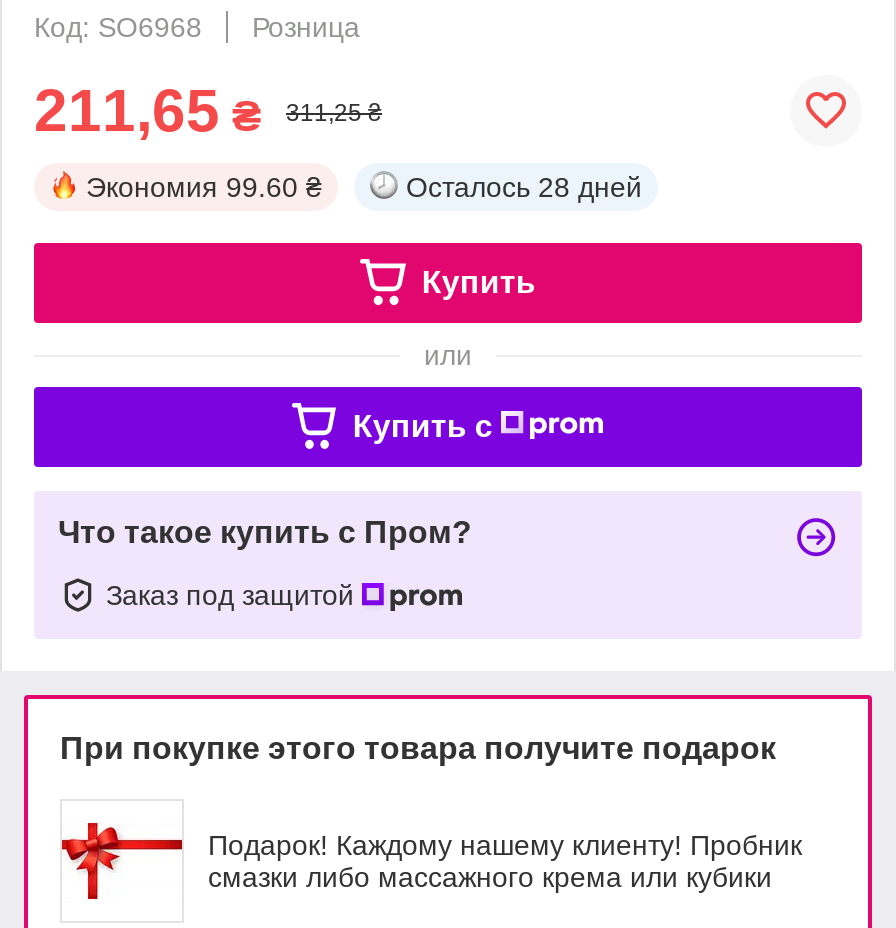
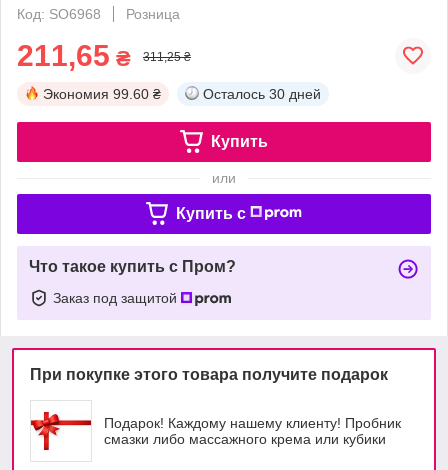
[406,171,642,203] Осталось 28 дней -> [203,86,321,102] Осталось 30 дней

